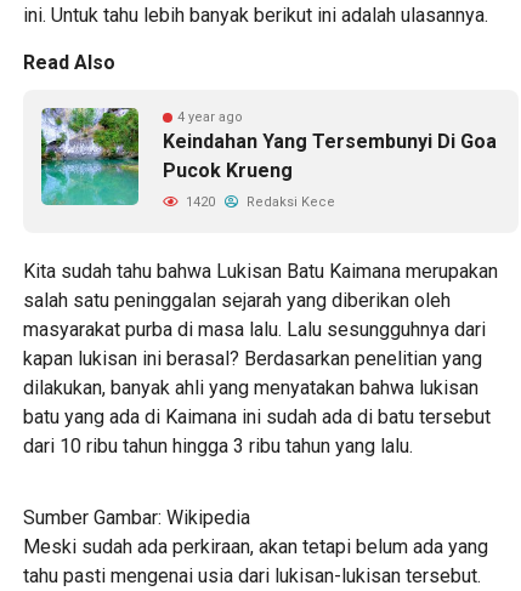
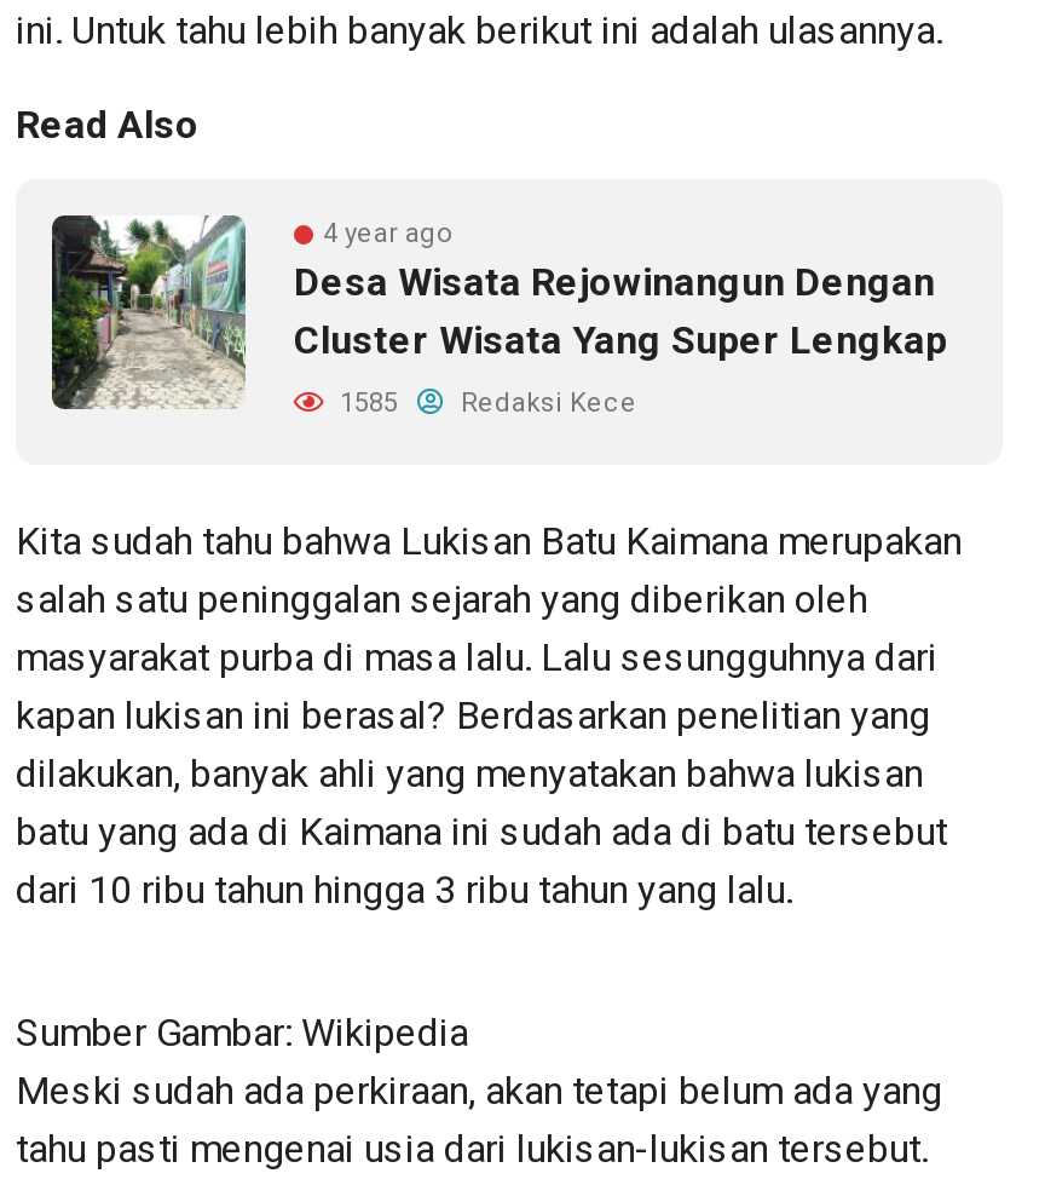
[40,107,497,206] [image] | Keindahan Yang Tersembunyi Di Goa | Pucok Krueng -> [50,215,947,412] [image] | Desa Wisata Rejowinangun Dengan | Cluster Wisata Yang Super Lengkap
[182,194,335,209] 1420 Redaksi Kece -> [333,386,637,418] 1585 Redaksi Kece

